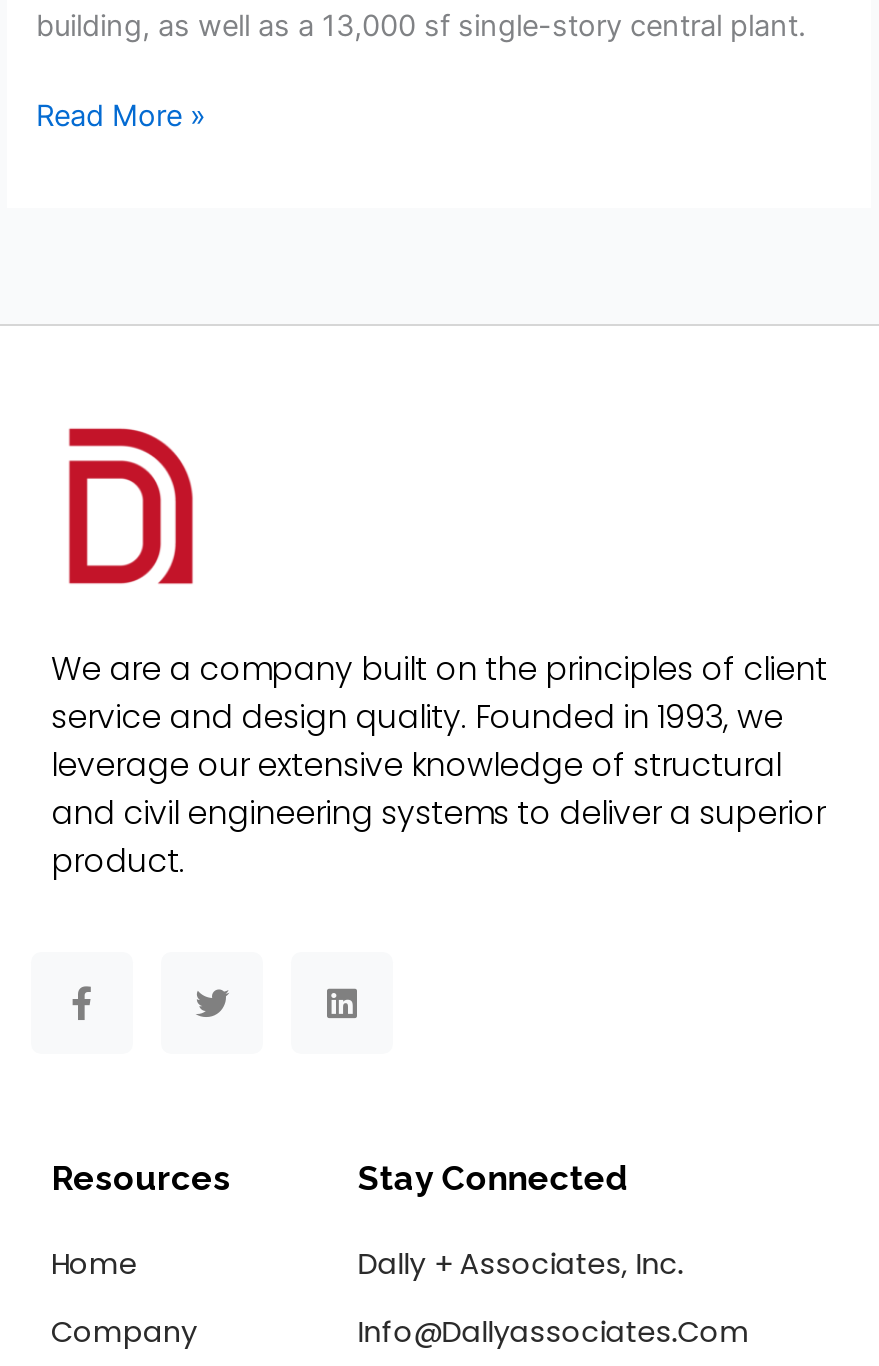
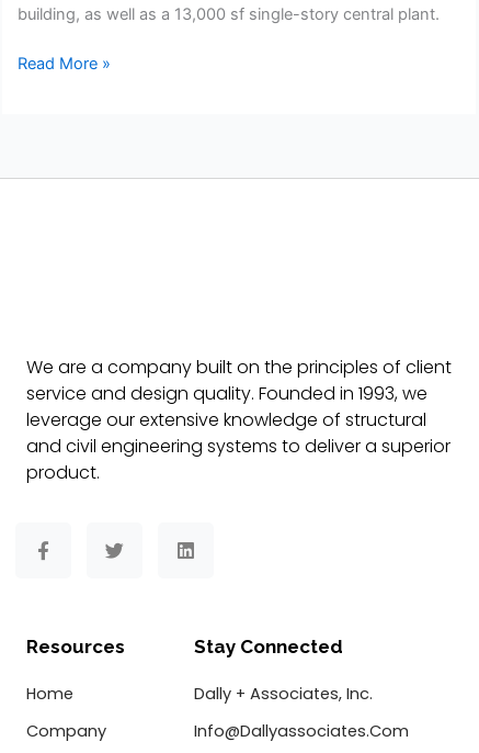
[67,426,195,586] [image] -> none

